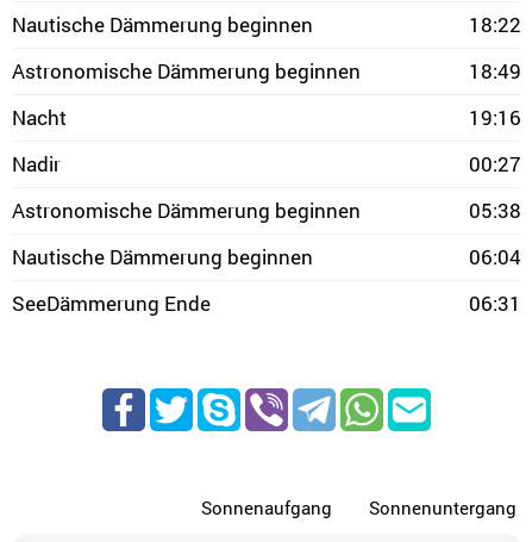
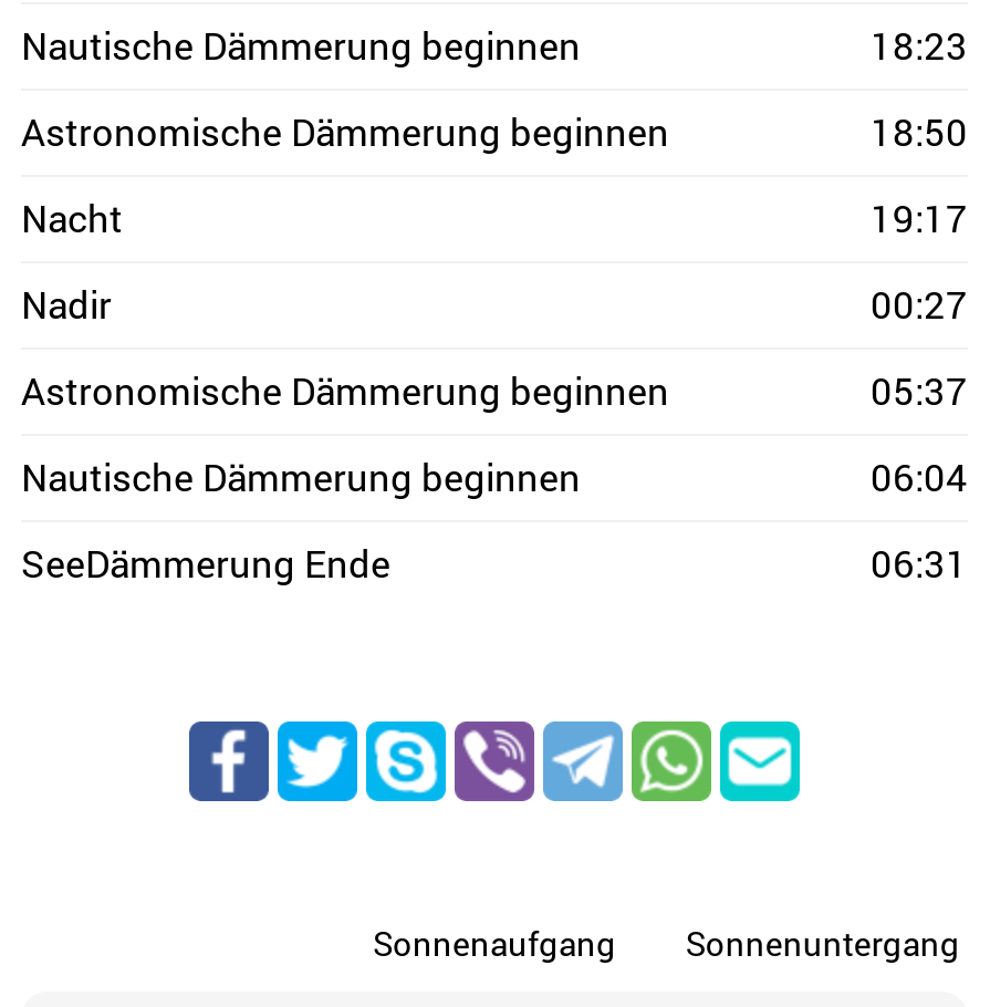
[469,11,521,38] 18:22 -> [871,20,968,71] 18:23
[469,57,521,85] 18:49 -> [871,106,968,157] 18:50
[469,104,521,131] 19:16 -> [871,193,968,243] 19:17
[469,197,521,224] 05:38 -> [871,365,968,416] 05:37

